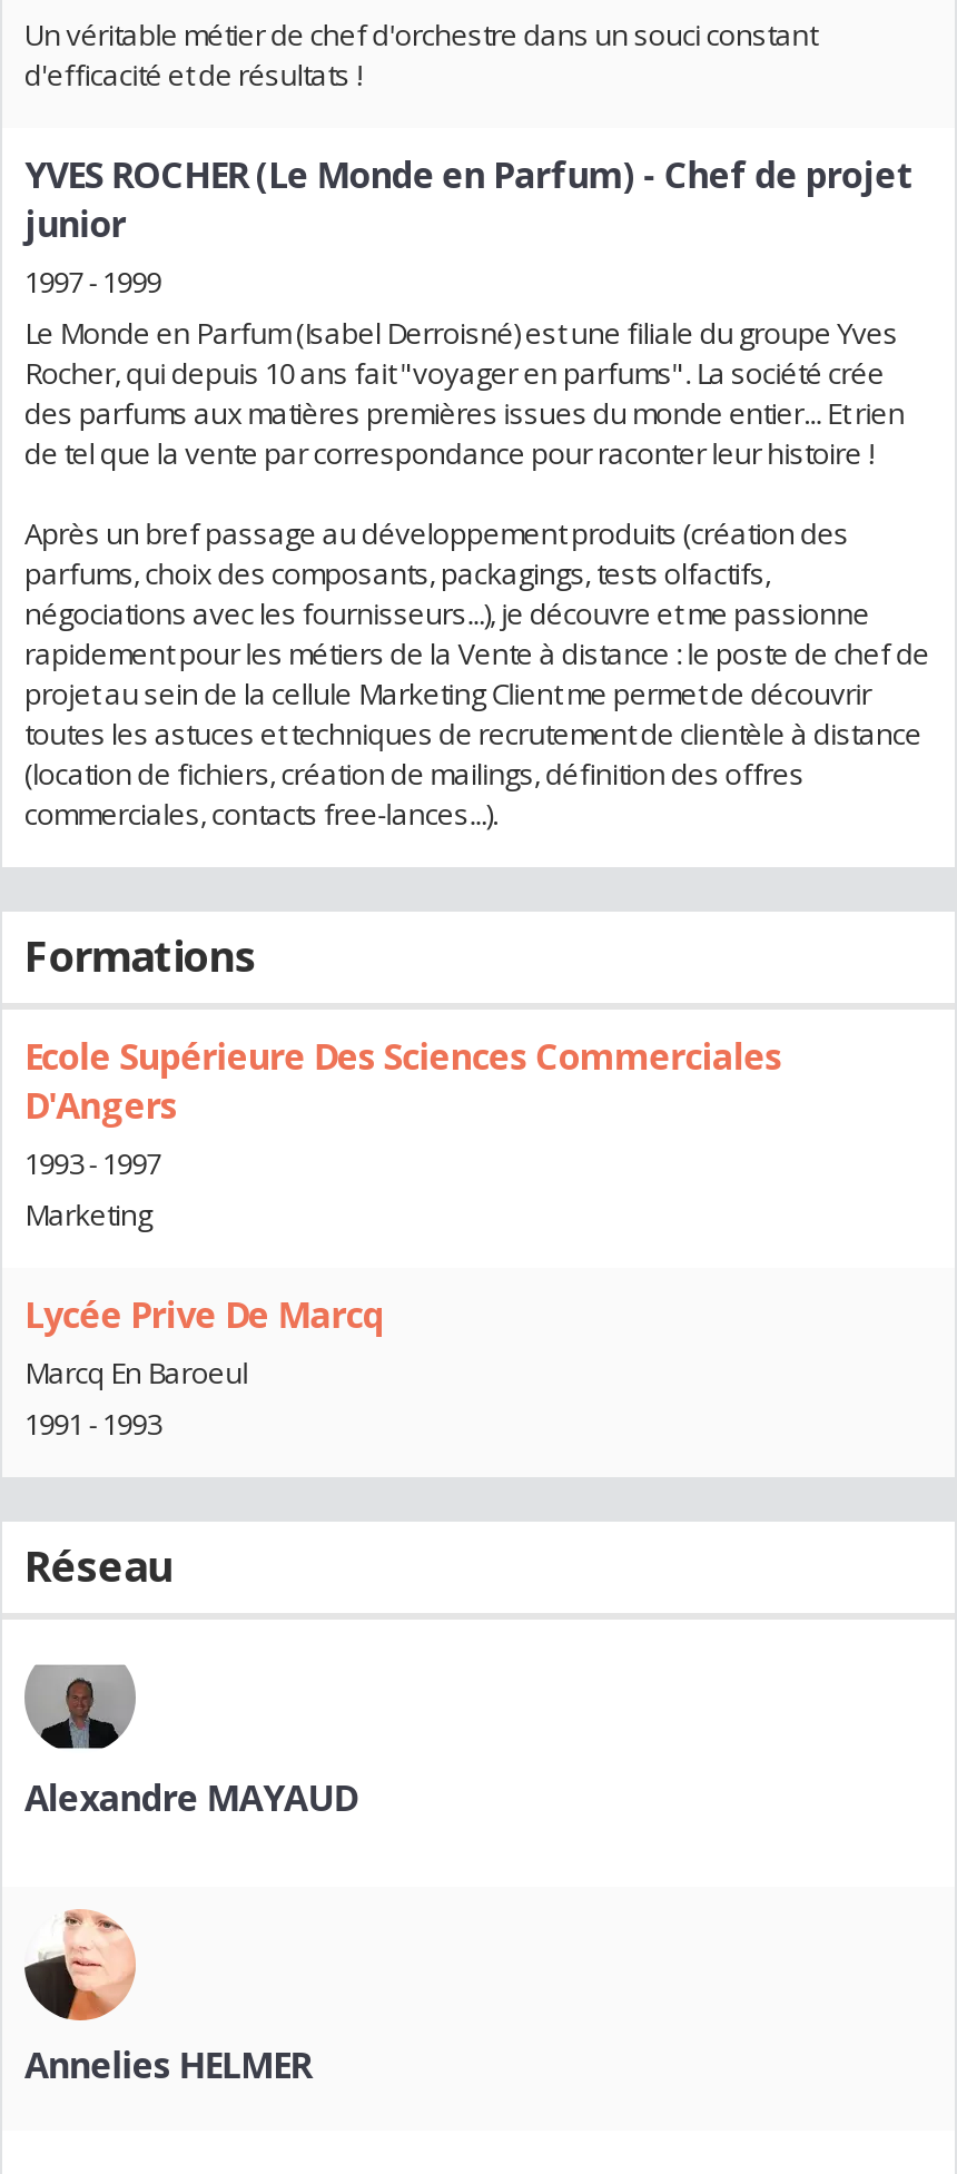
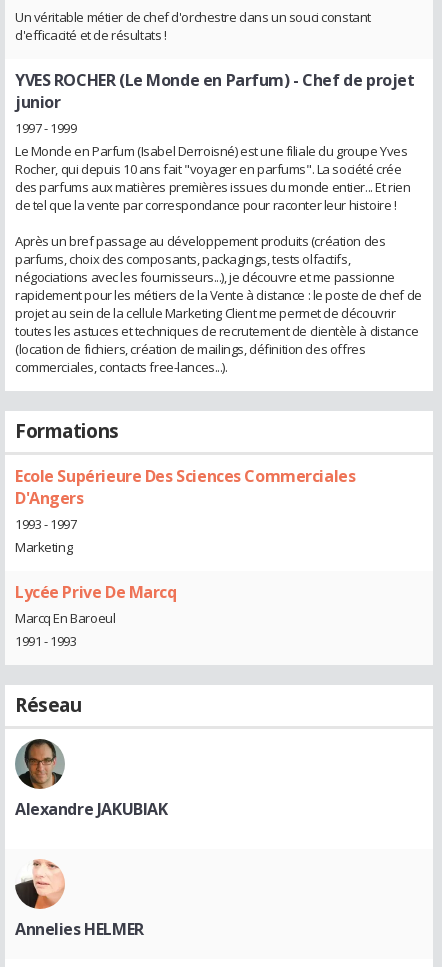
[24,1642,357,1821] [image] | Alexandre MAYAUD -> [15,738,167,819] [image] | Alexandre JAKUBIAK

